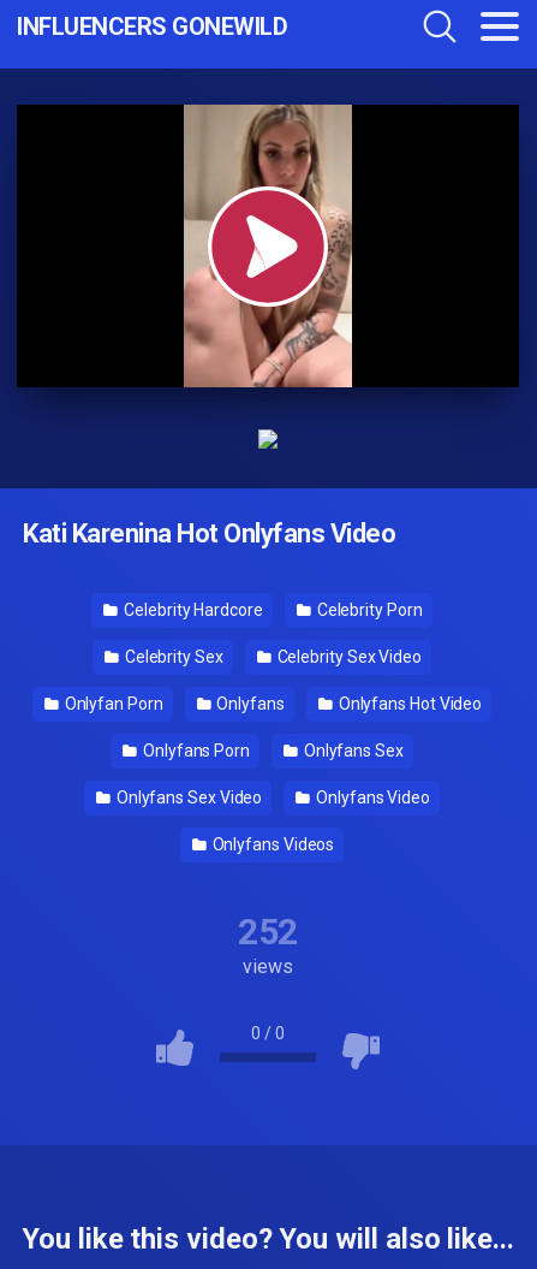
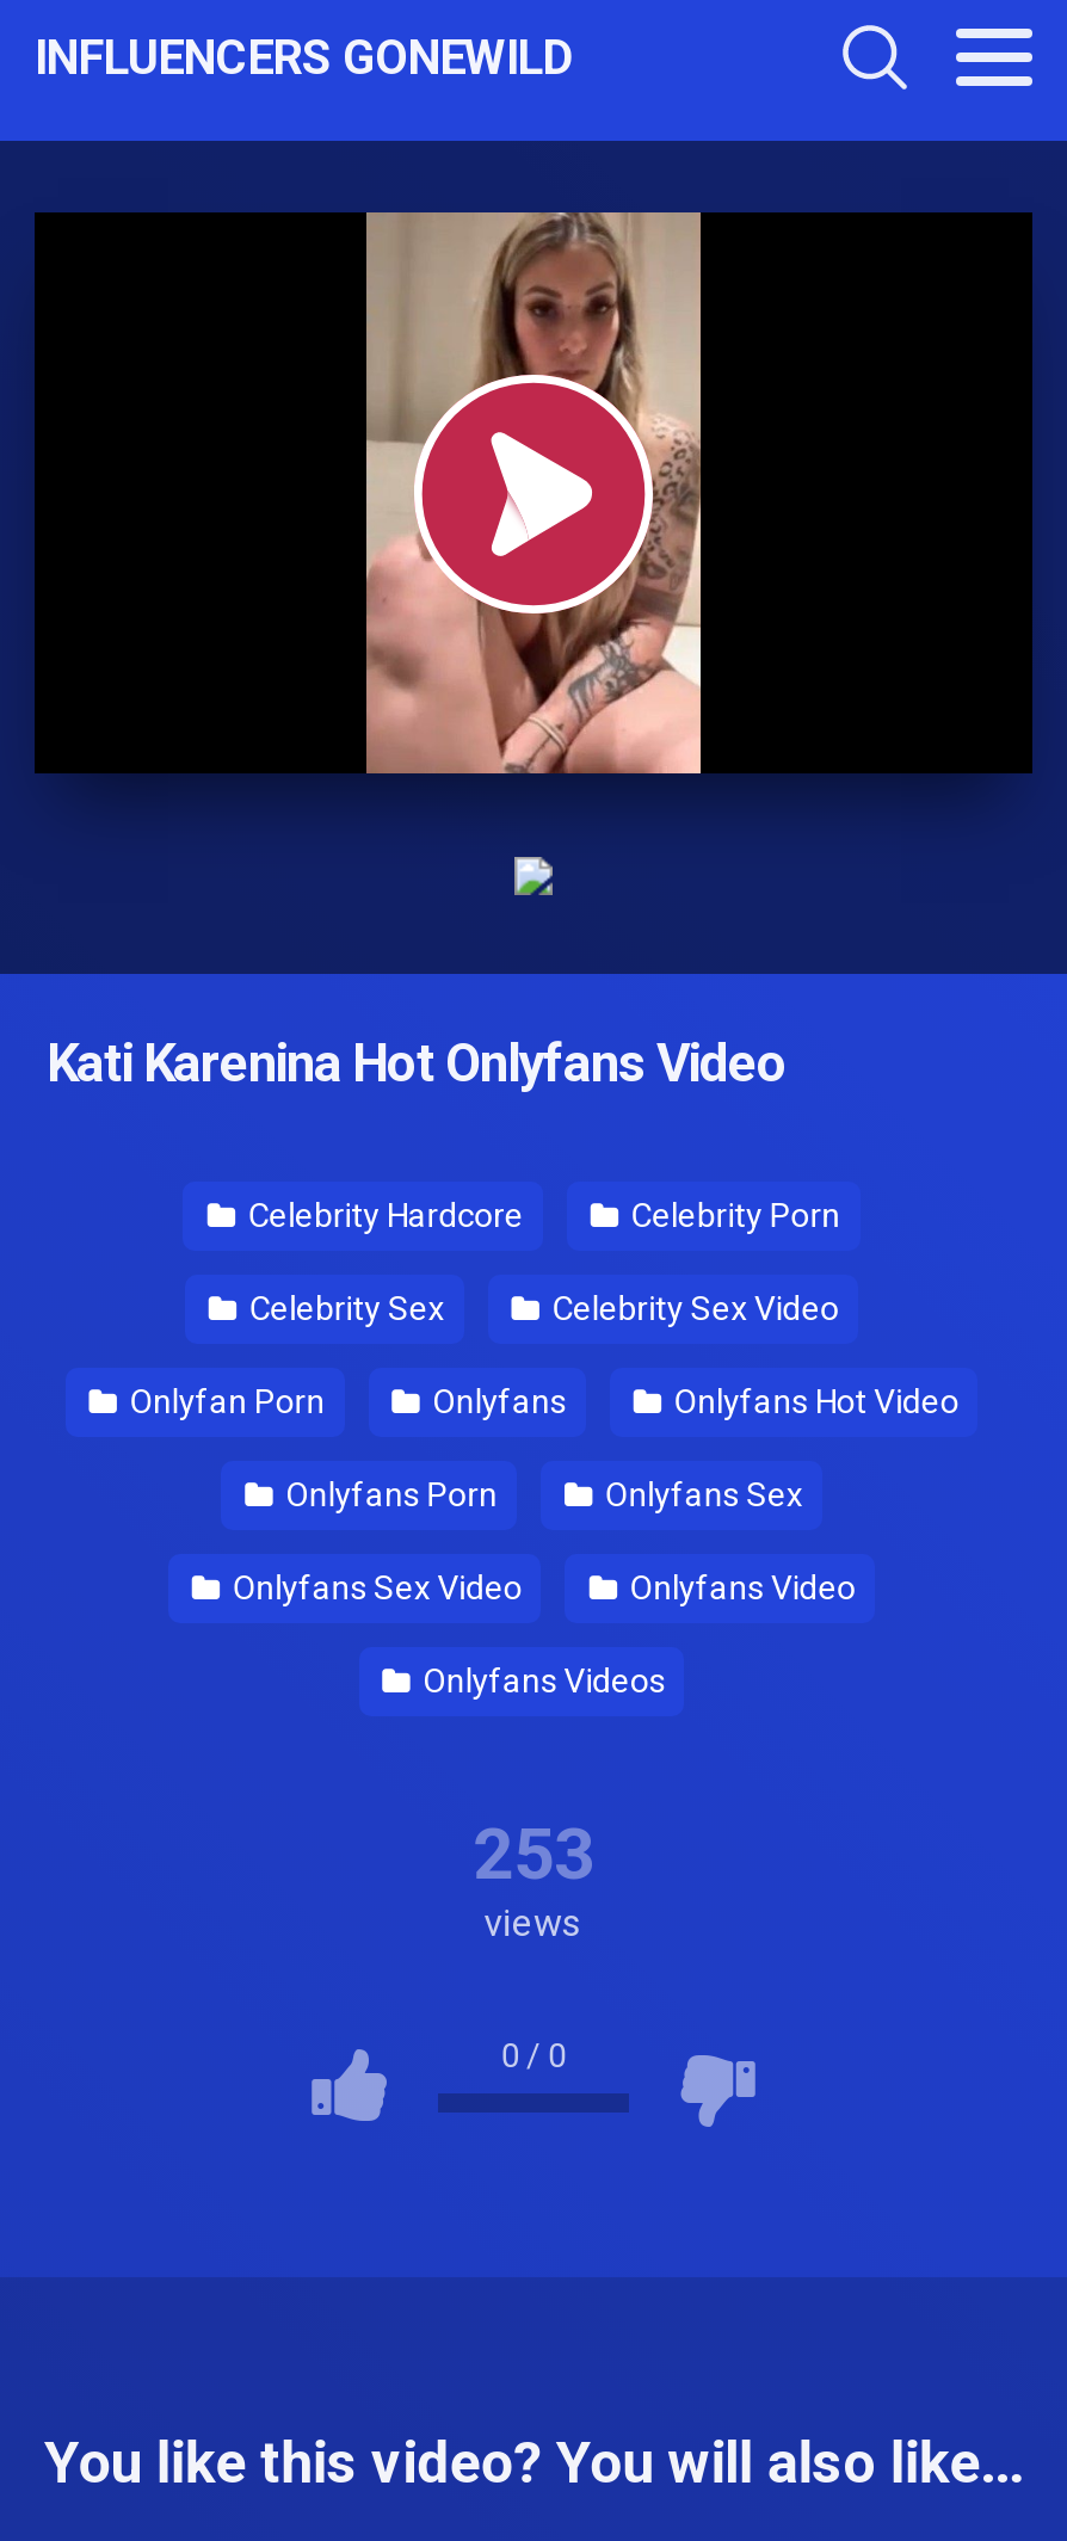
[237,911,298,953] 252 -> [473,1812,594,1896] 253

